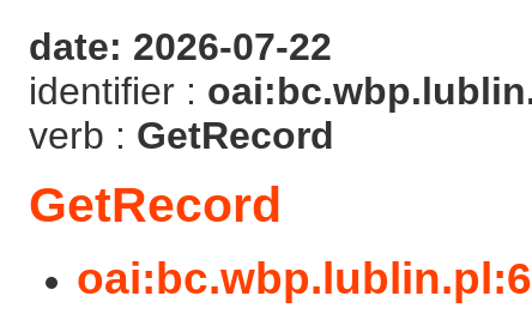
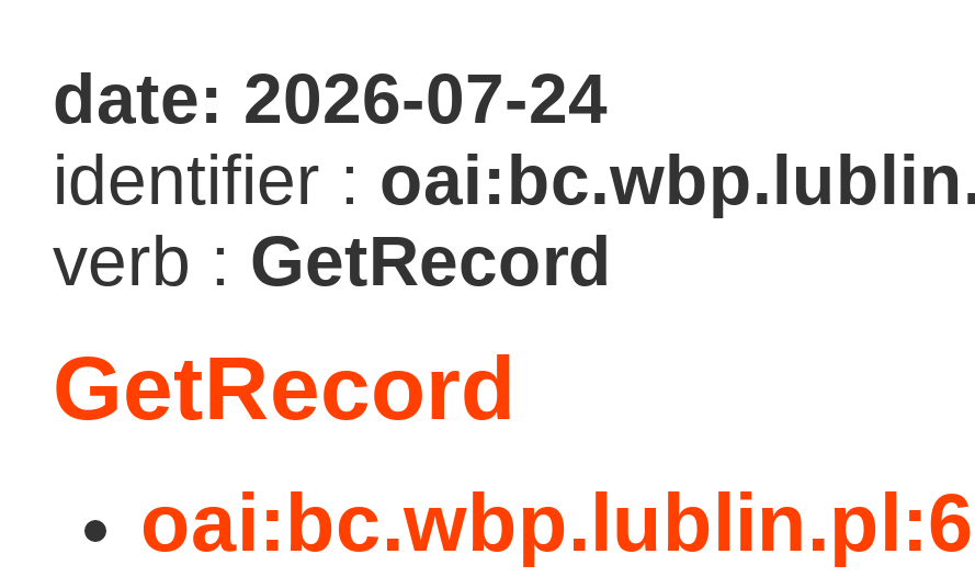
[28,25,331,68] date: 2026-07-22 -> [53,58,608,137] date: 2026-07-24

